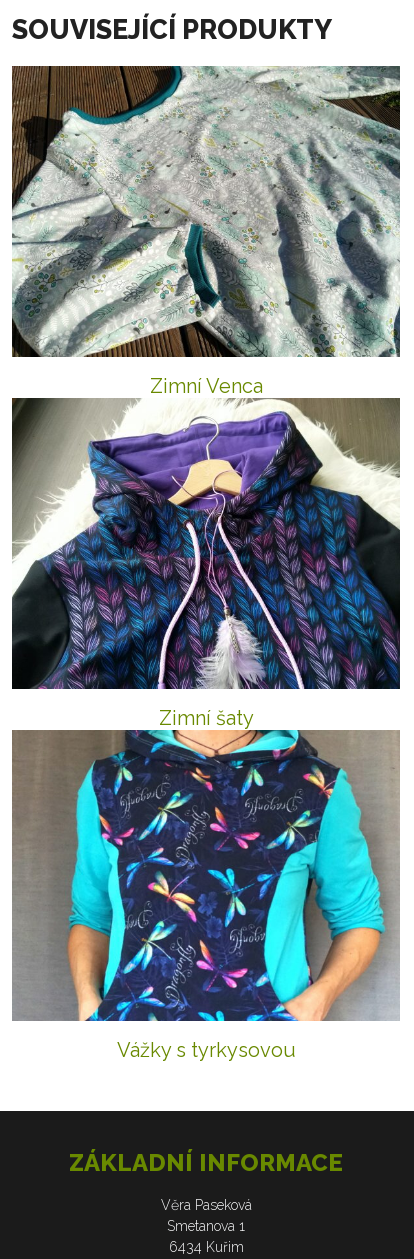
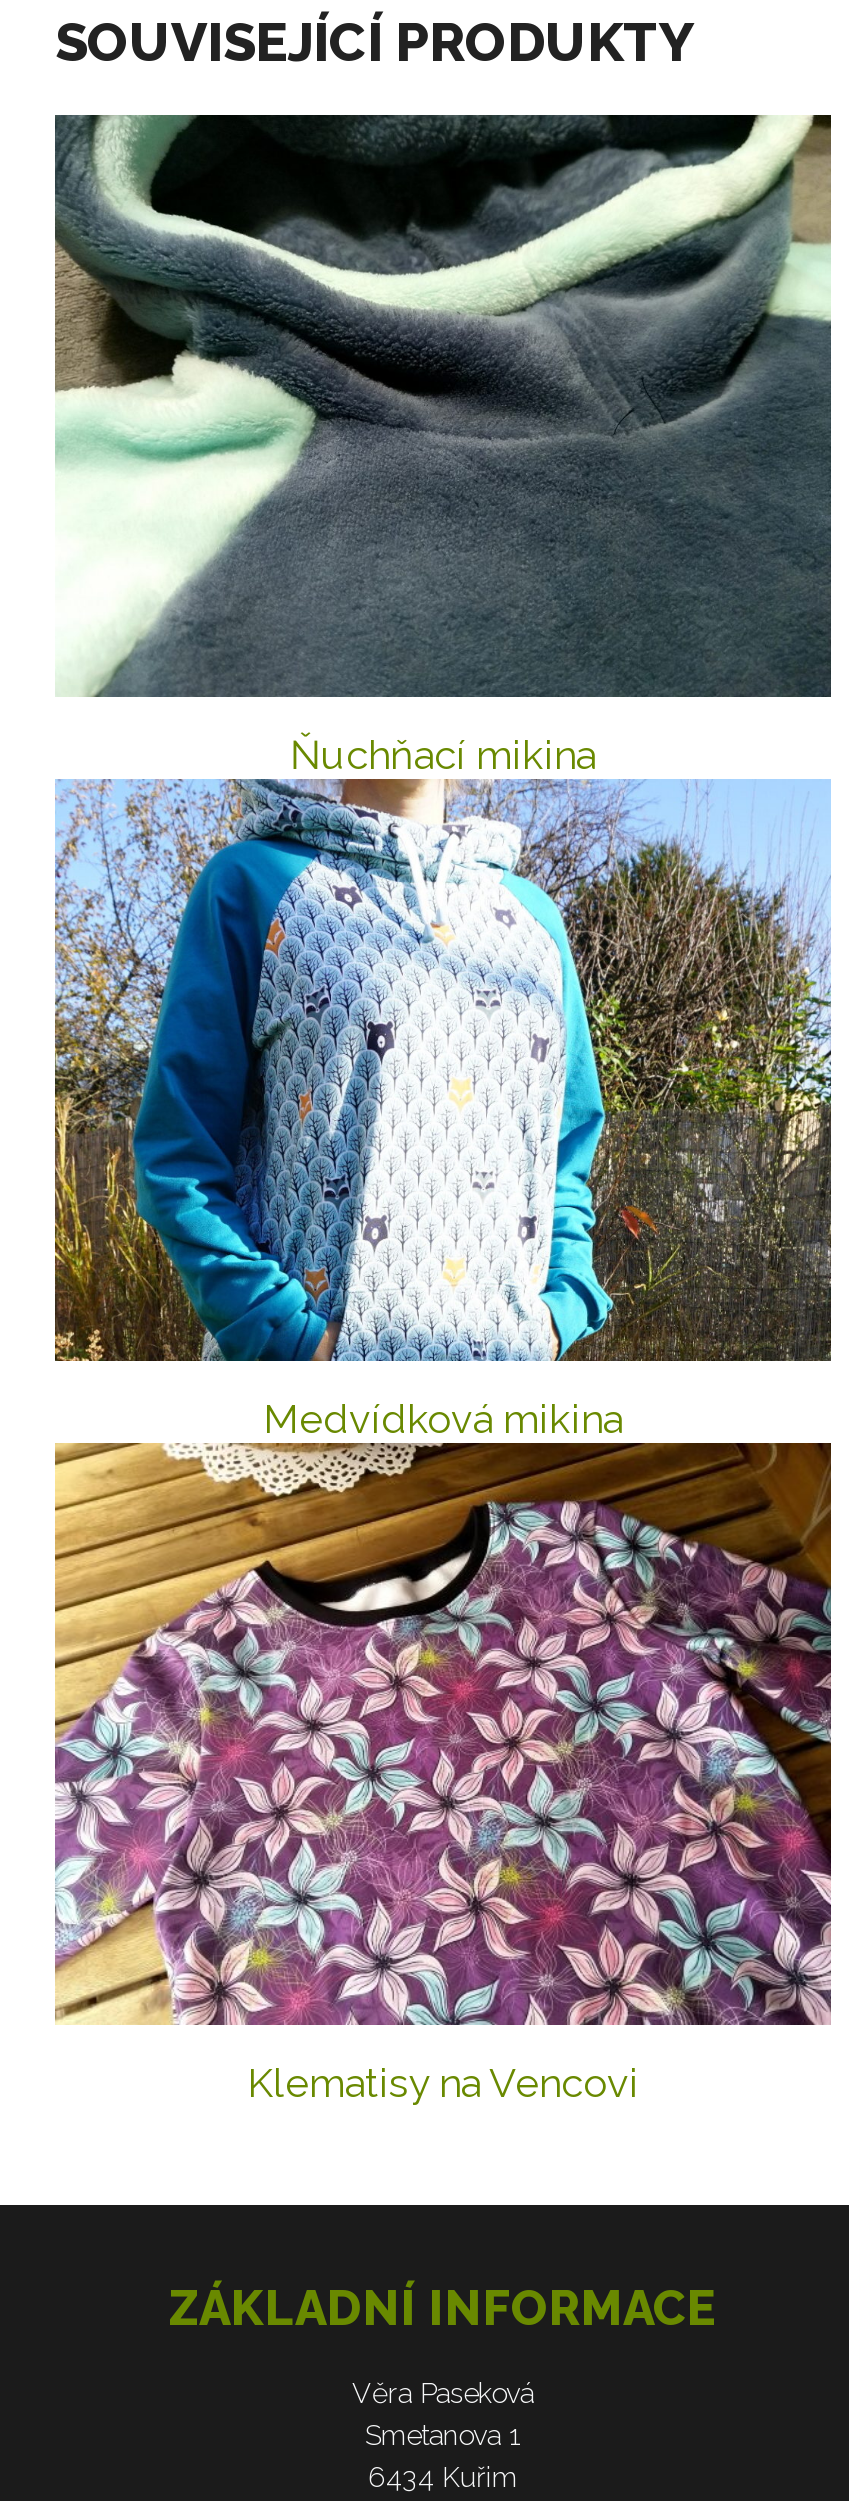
[11,65,401,398] [image] | Zimní Venca -> [53,113,833,779] [image] | Ňuchňací mikina
[11,397,401,730] [image] | Zimní šaty -> [53,779,833,1443] [image] | Medvídková mikina
[11,729,400,1062] [image] | Vážky s tyrkysovou -> [53,1441,831,2107] [image] | Klematisy na Vencovi

